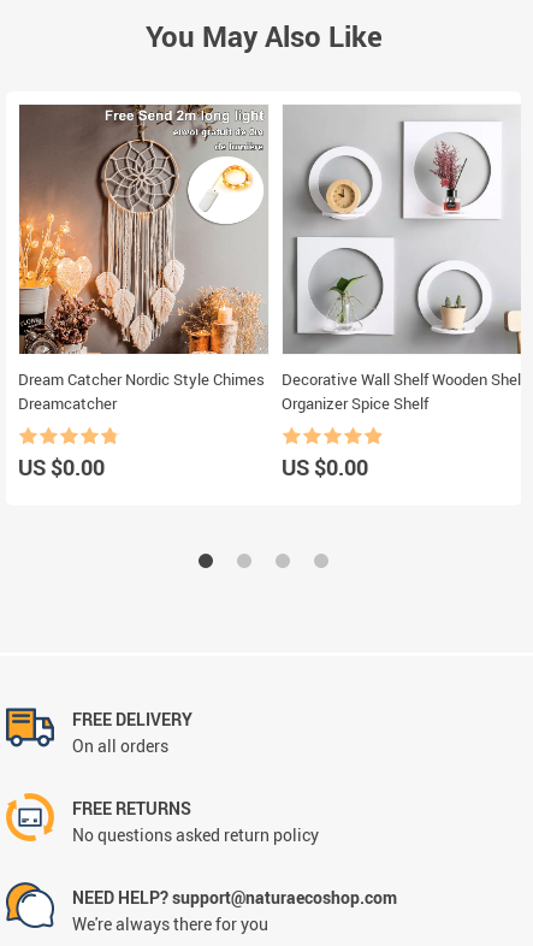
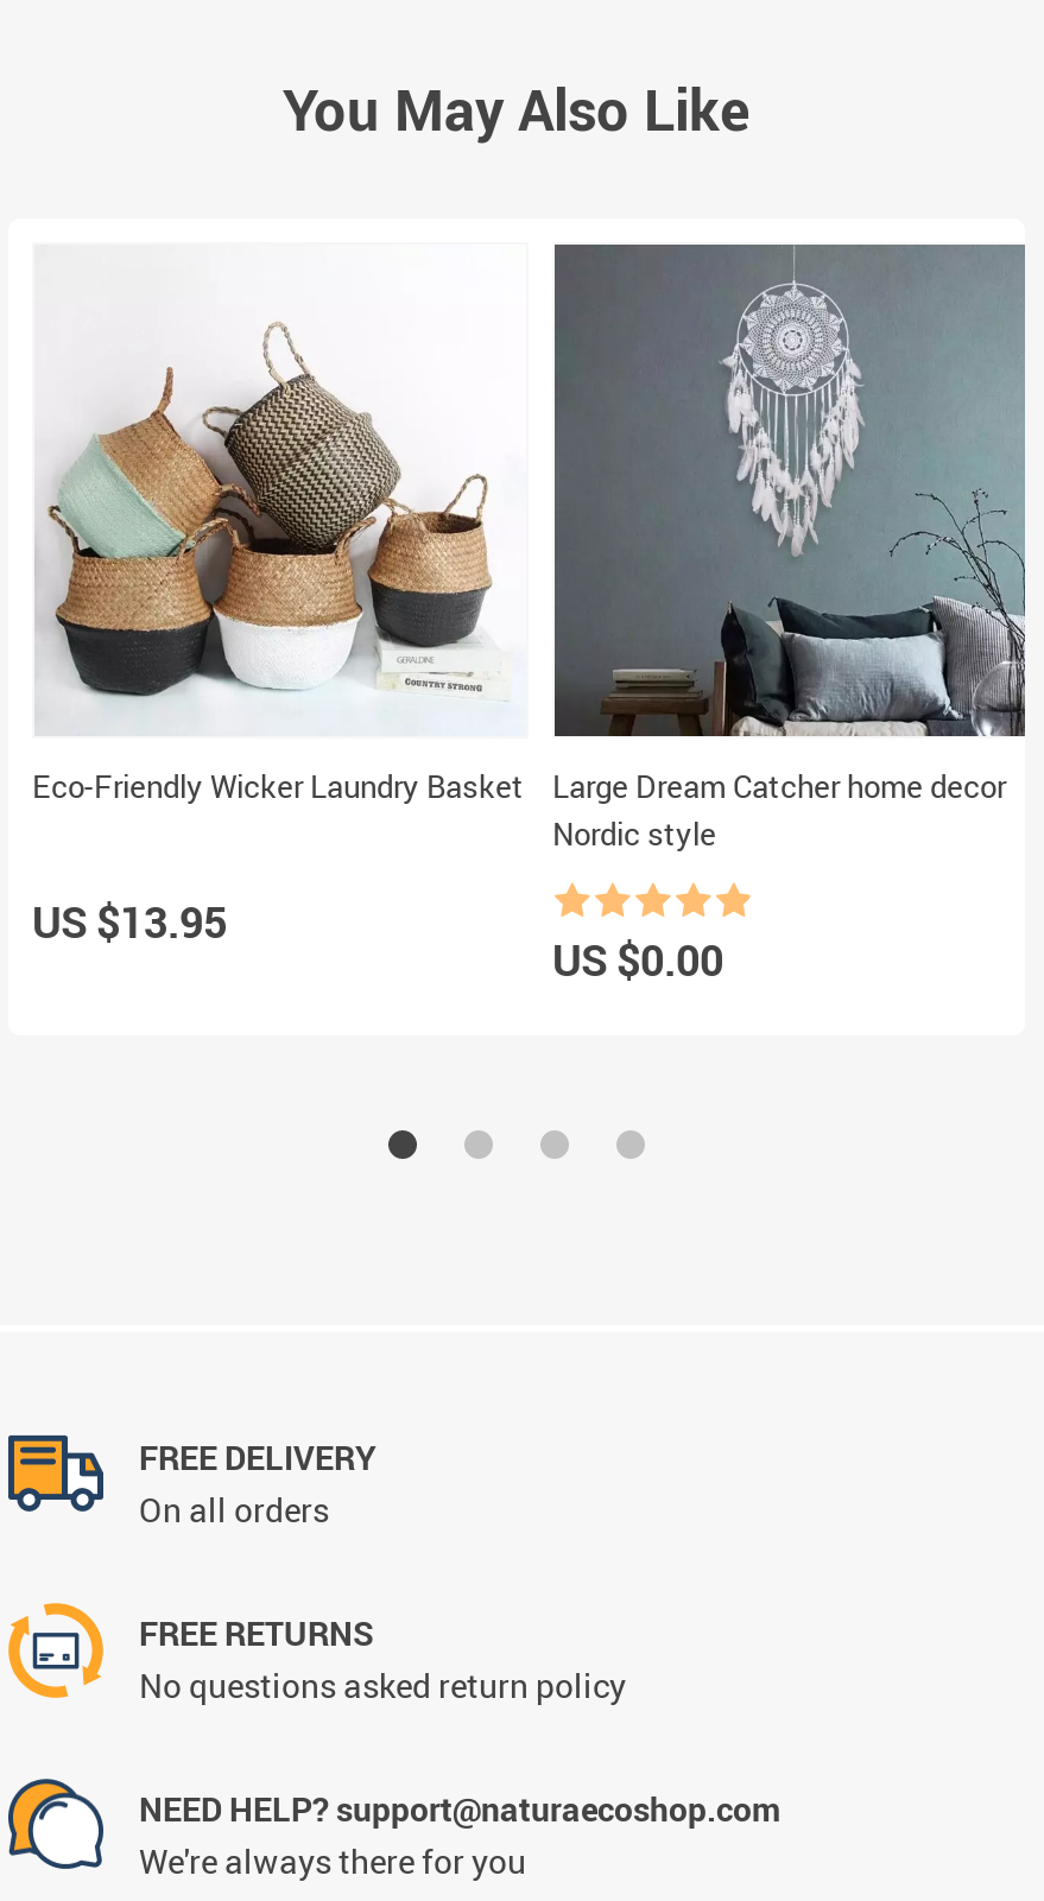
[18,104,270,415] [image] | Dream Catcher Nordic Style Chimes | Dreamcatcher -> [32,245,524,808] [image] | Eco-Friendly Wicker Laundry Basket
[282,106,526,415] [image] | Decorative Wall Shelf Wooden Shelf | Organizer Spice Shelf -> [552,245,1027,856] [image] | Large Dream Catcher home decor | Nordic style
[18,453,105,482] US $0.00 -> [32,894,227,951] US $13.95

